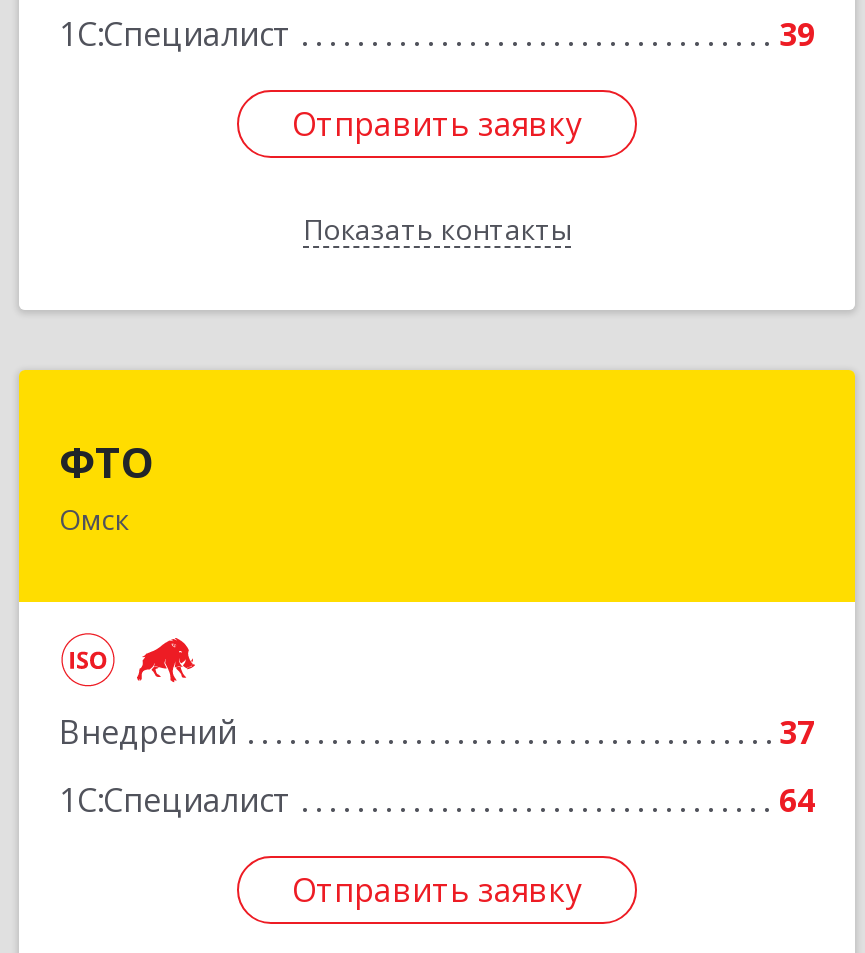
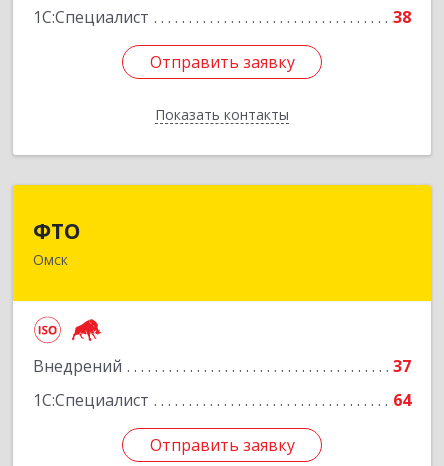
[779,12,815,56] 39 -> [393,6,411,28] 38

